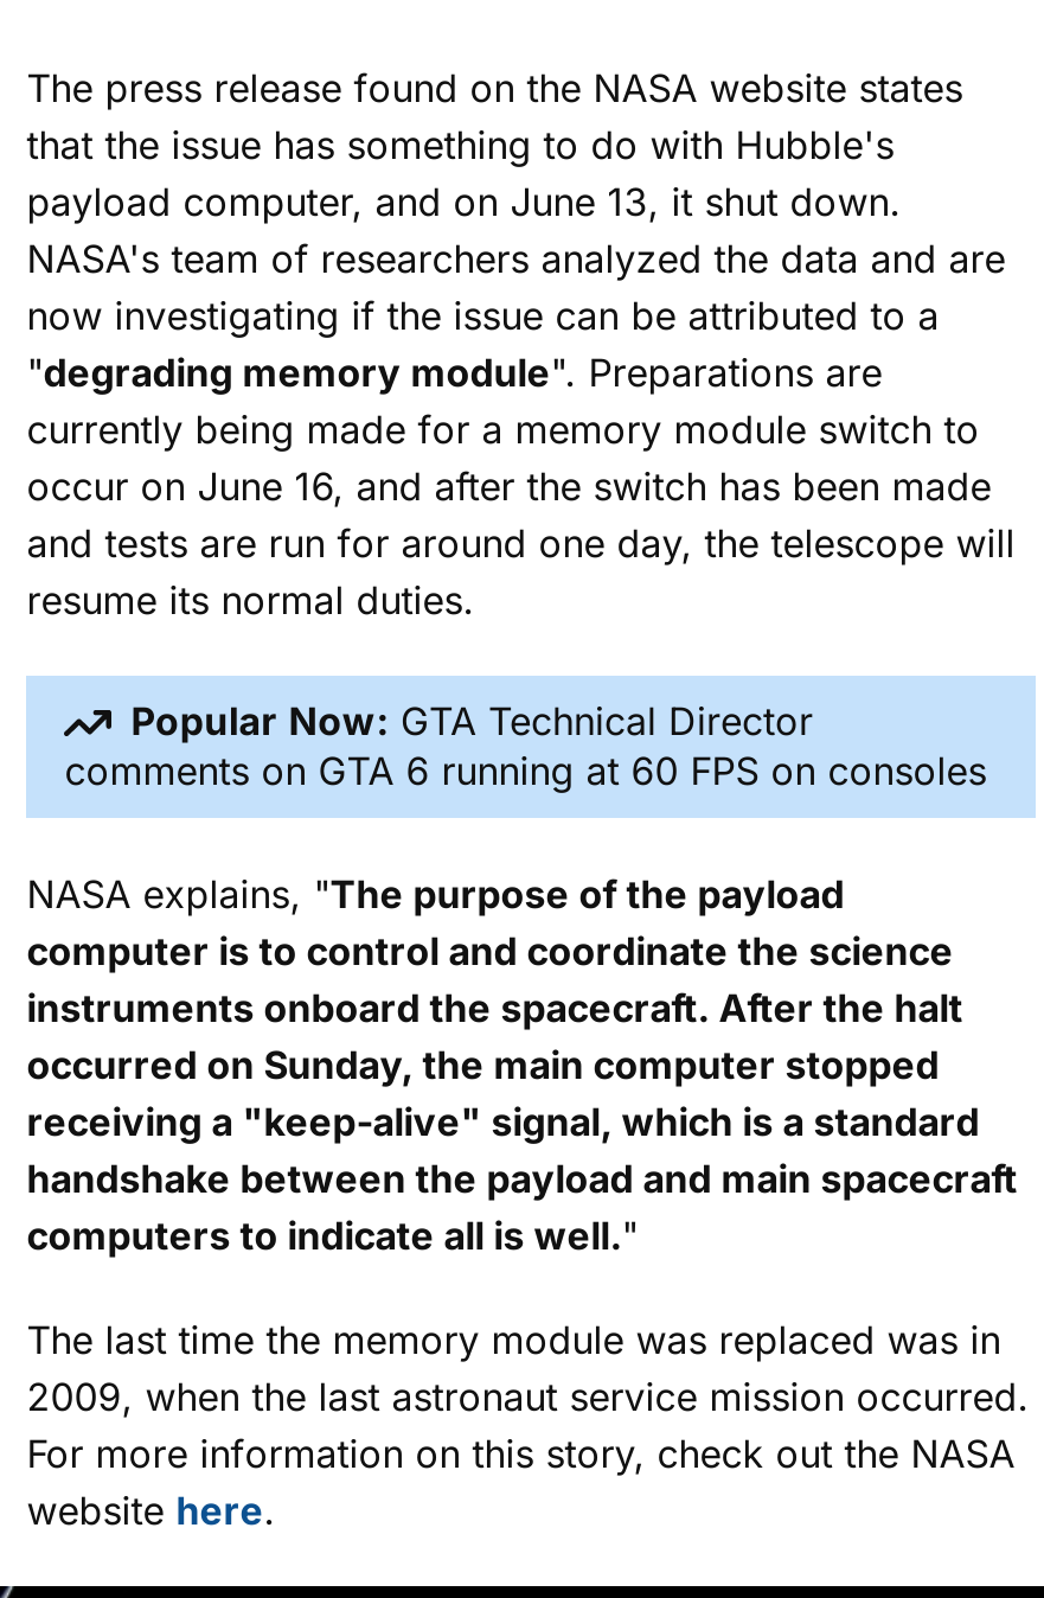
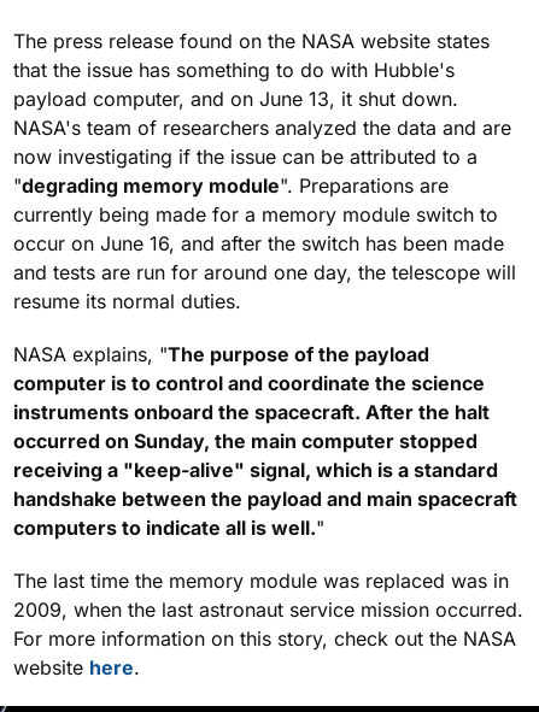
[64,696,986,795] Popular Now: GTA Technical Director | comments on GTA 6 running at 60 FPS on consoles -> none

